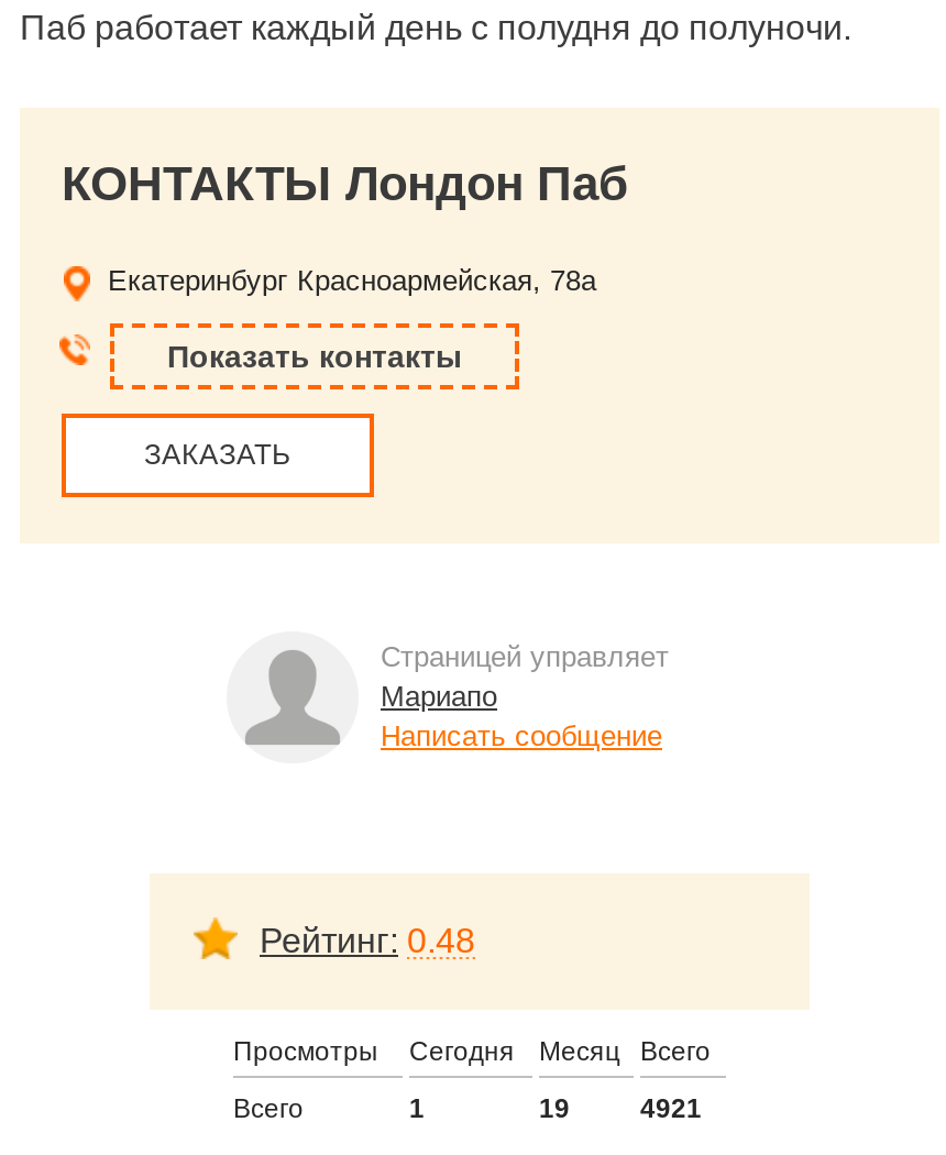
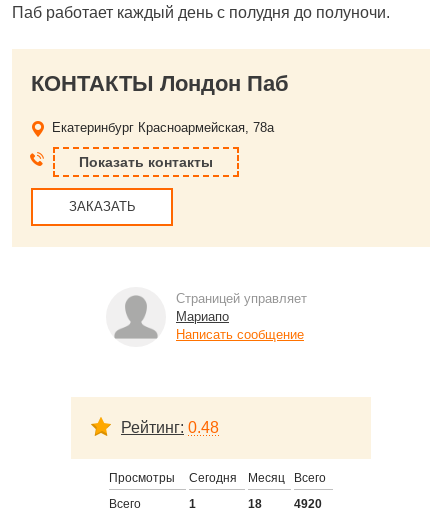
[539,1093,570,1124] 19 -> [248,497,262,511] 18
[640,1093,702,1124] 4921 -> [294,497,322,511] 4920

